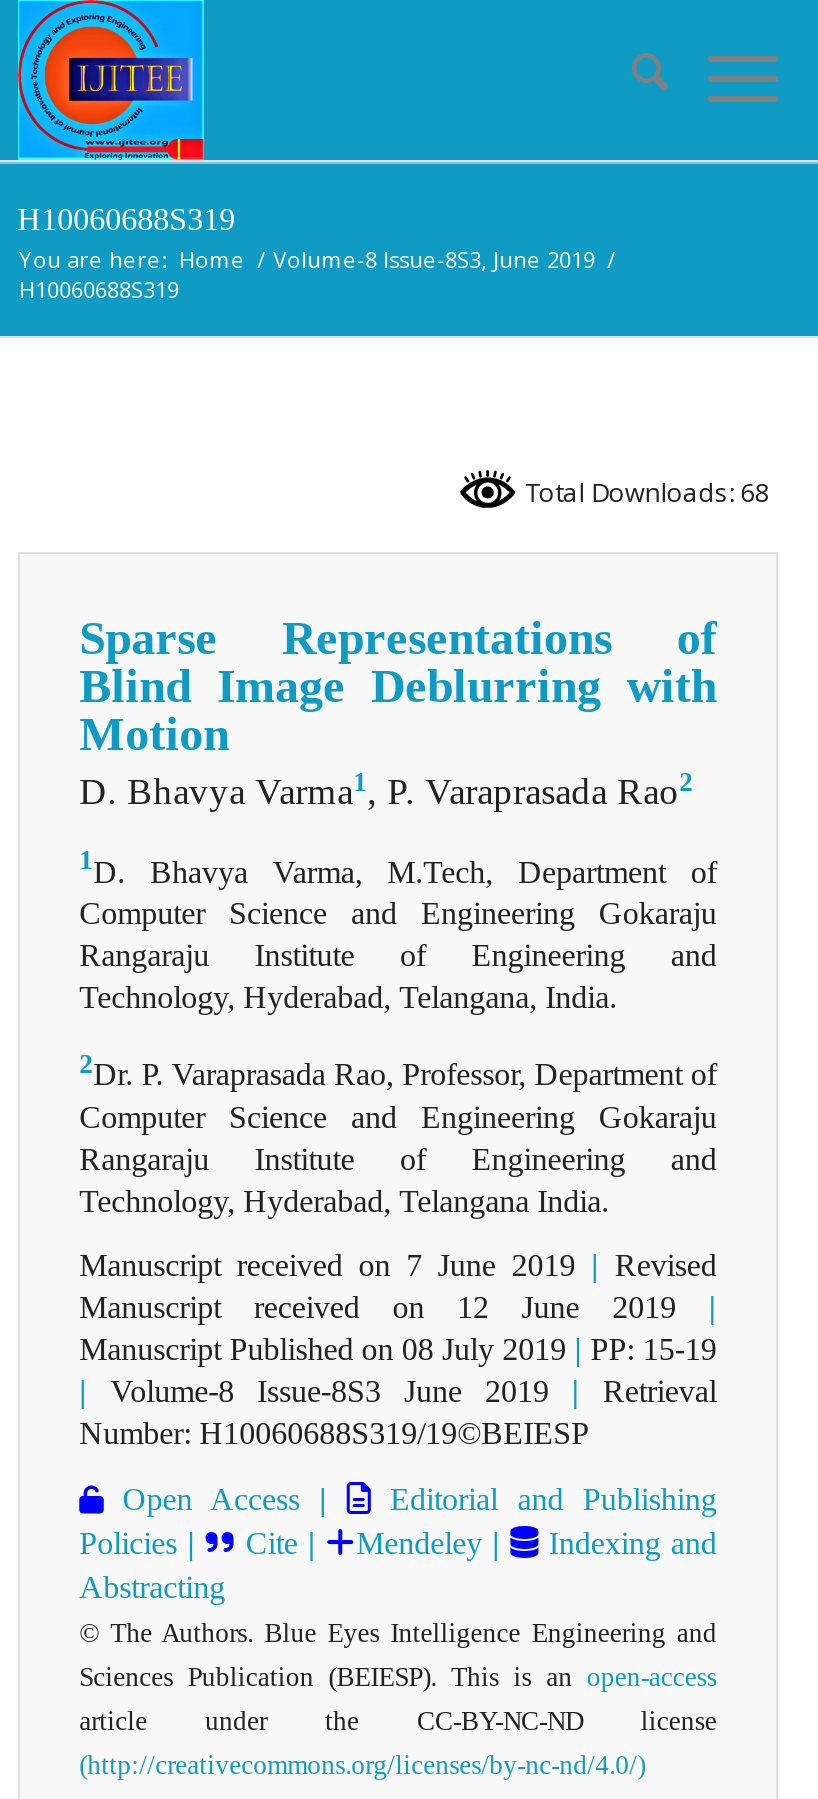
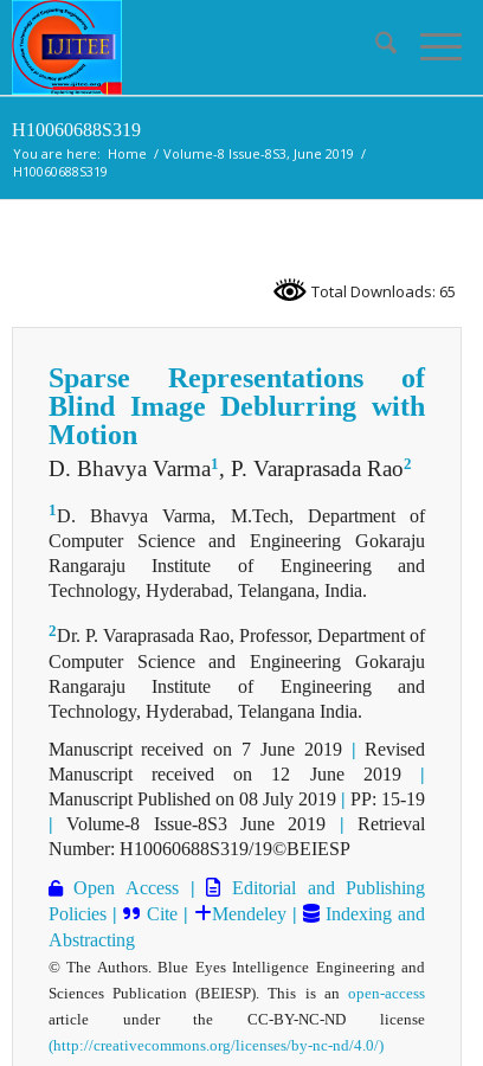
[519,474,769,510] Total Downloads: 68 -> [308,281,456,302] Total Downloads: 65

